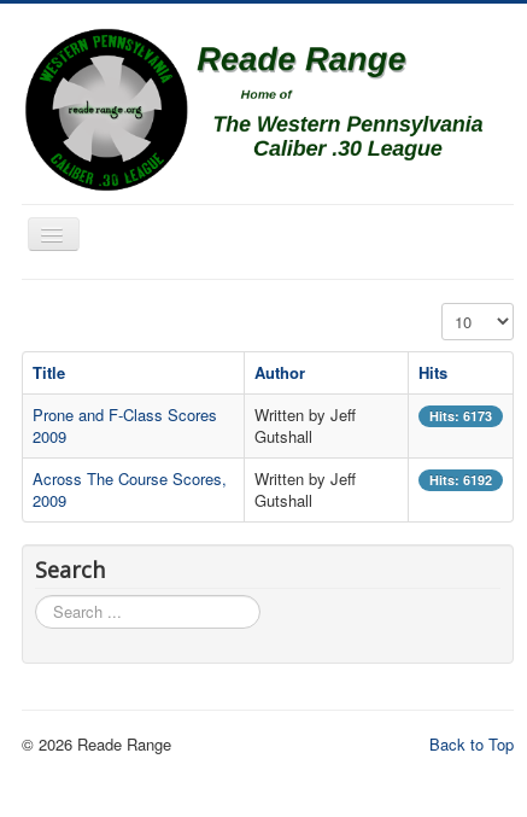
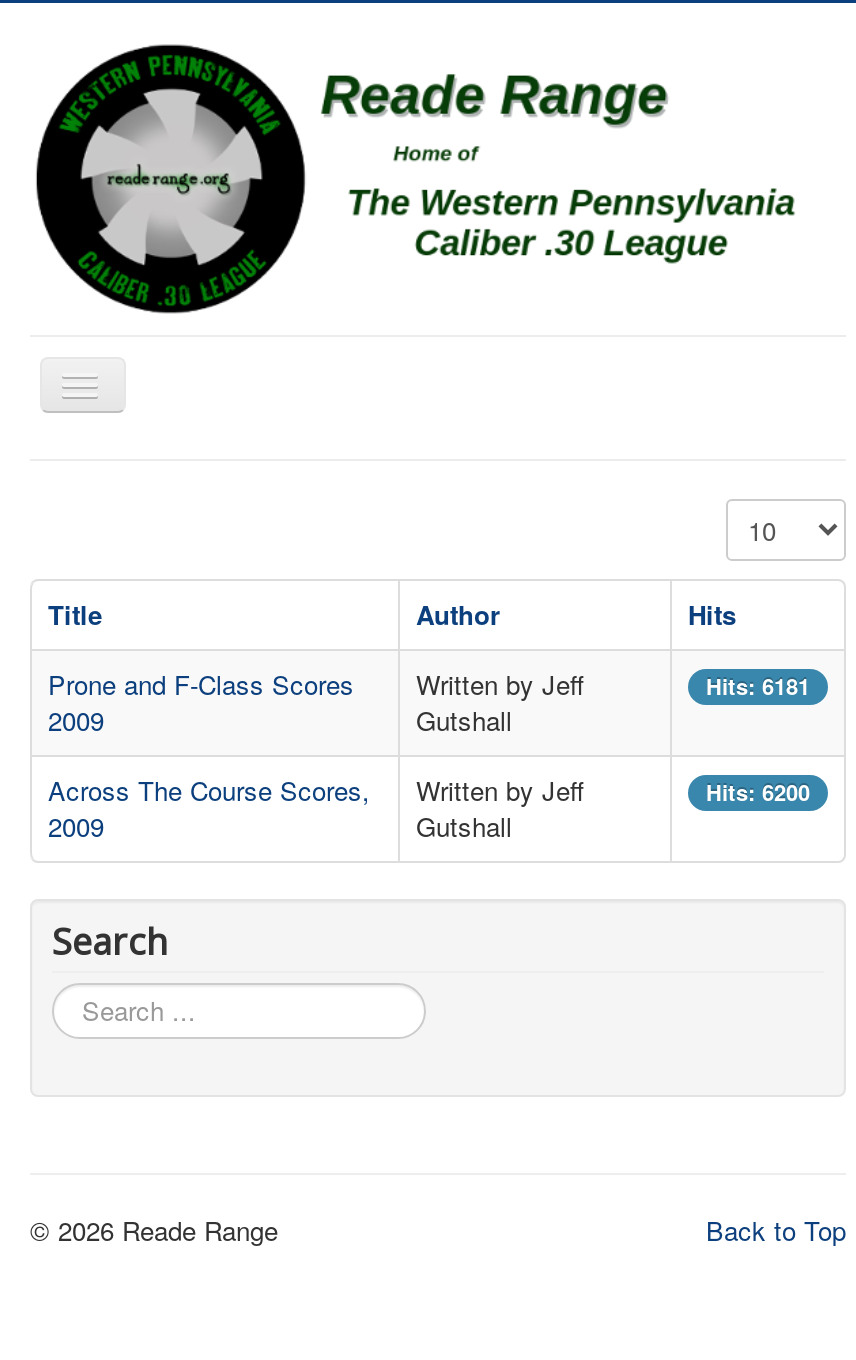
[429,407,492,425] Hits: 6173 -> [706,671,810,701] Hits: 6181
[429,471,492,489] Hits: 6192 -> [706,777,810,807] Hits: 6200

